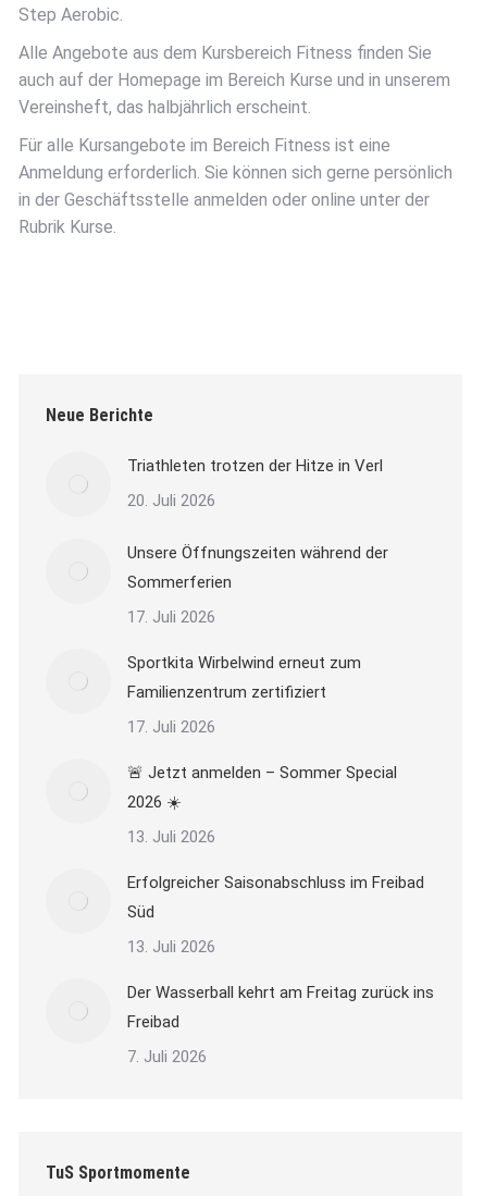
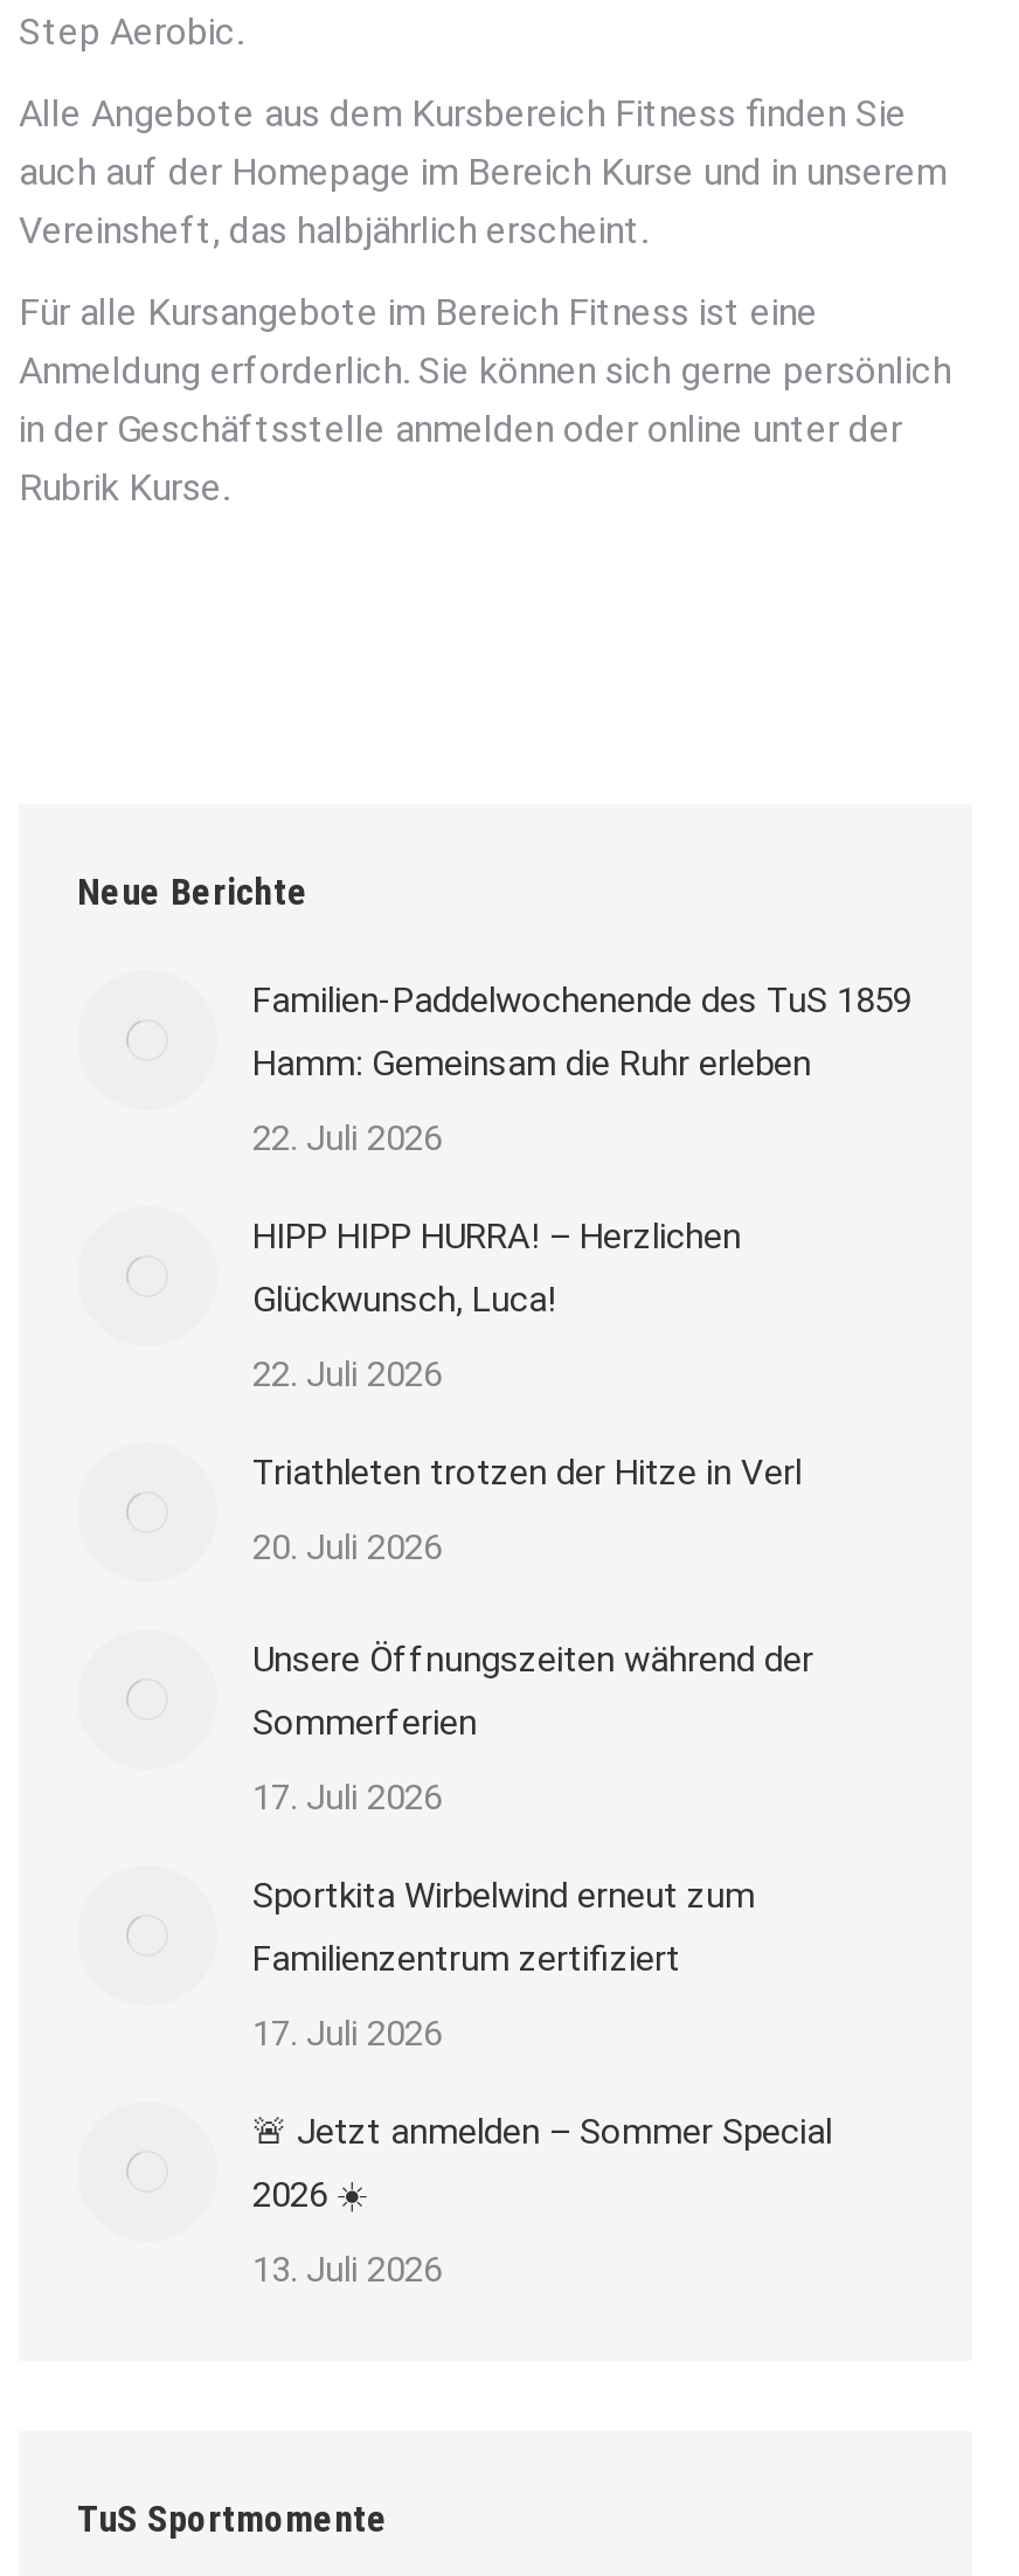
none -> [252,979,911,1396] Familien-Paddelwochenende des TuS 1859 | Hamm: Gemeinsam die Ruhr erleben | 22. Juli 2026 | HIPP HIPP HURRA! – Herzlichen | Glückwunsch, Luca! | 22. Juli 2026
moved [127,456,388,847] -> [252,1452,813,2291]: Triathleten trotzen der Hitze in Verl | 20. Juli 2026 | Unsere Öffnungszeiten während der | ... | 17. Juli 2026 | 13. Juli 2026
[127,873,434,1066] Erfolgreicher Saisonabschluss im Freibad | Süd | 13. Juli 2026 | Der Wasserball kehrt am Freitag zurück ins | Freibad | 7. Juli 2026 -> none

